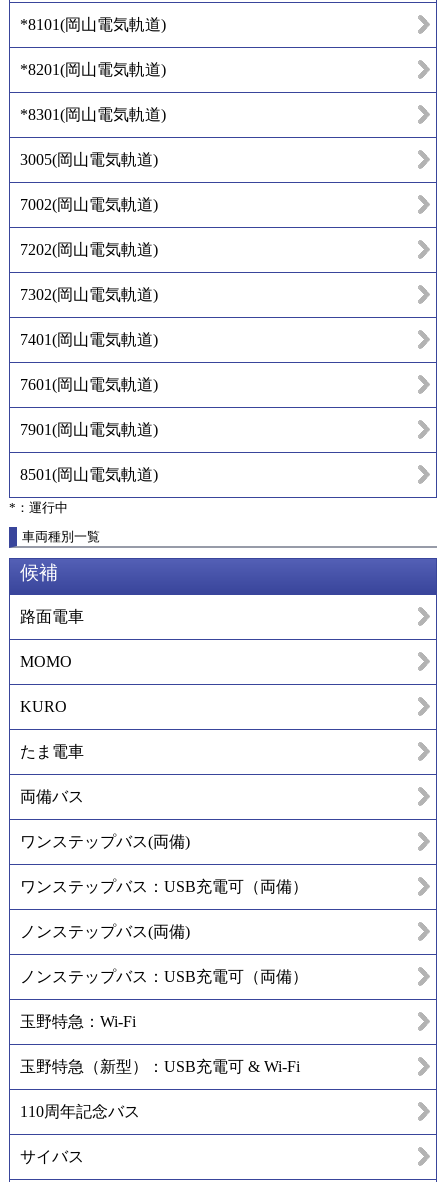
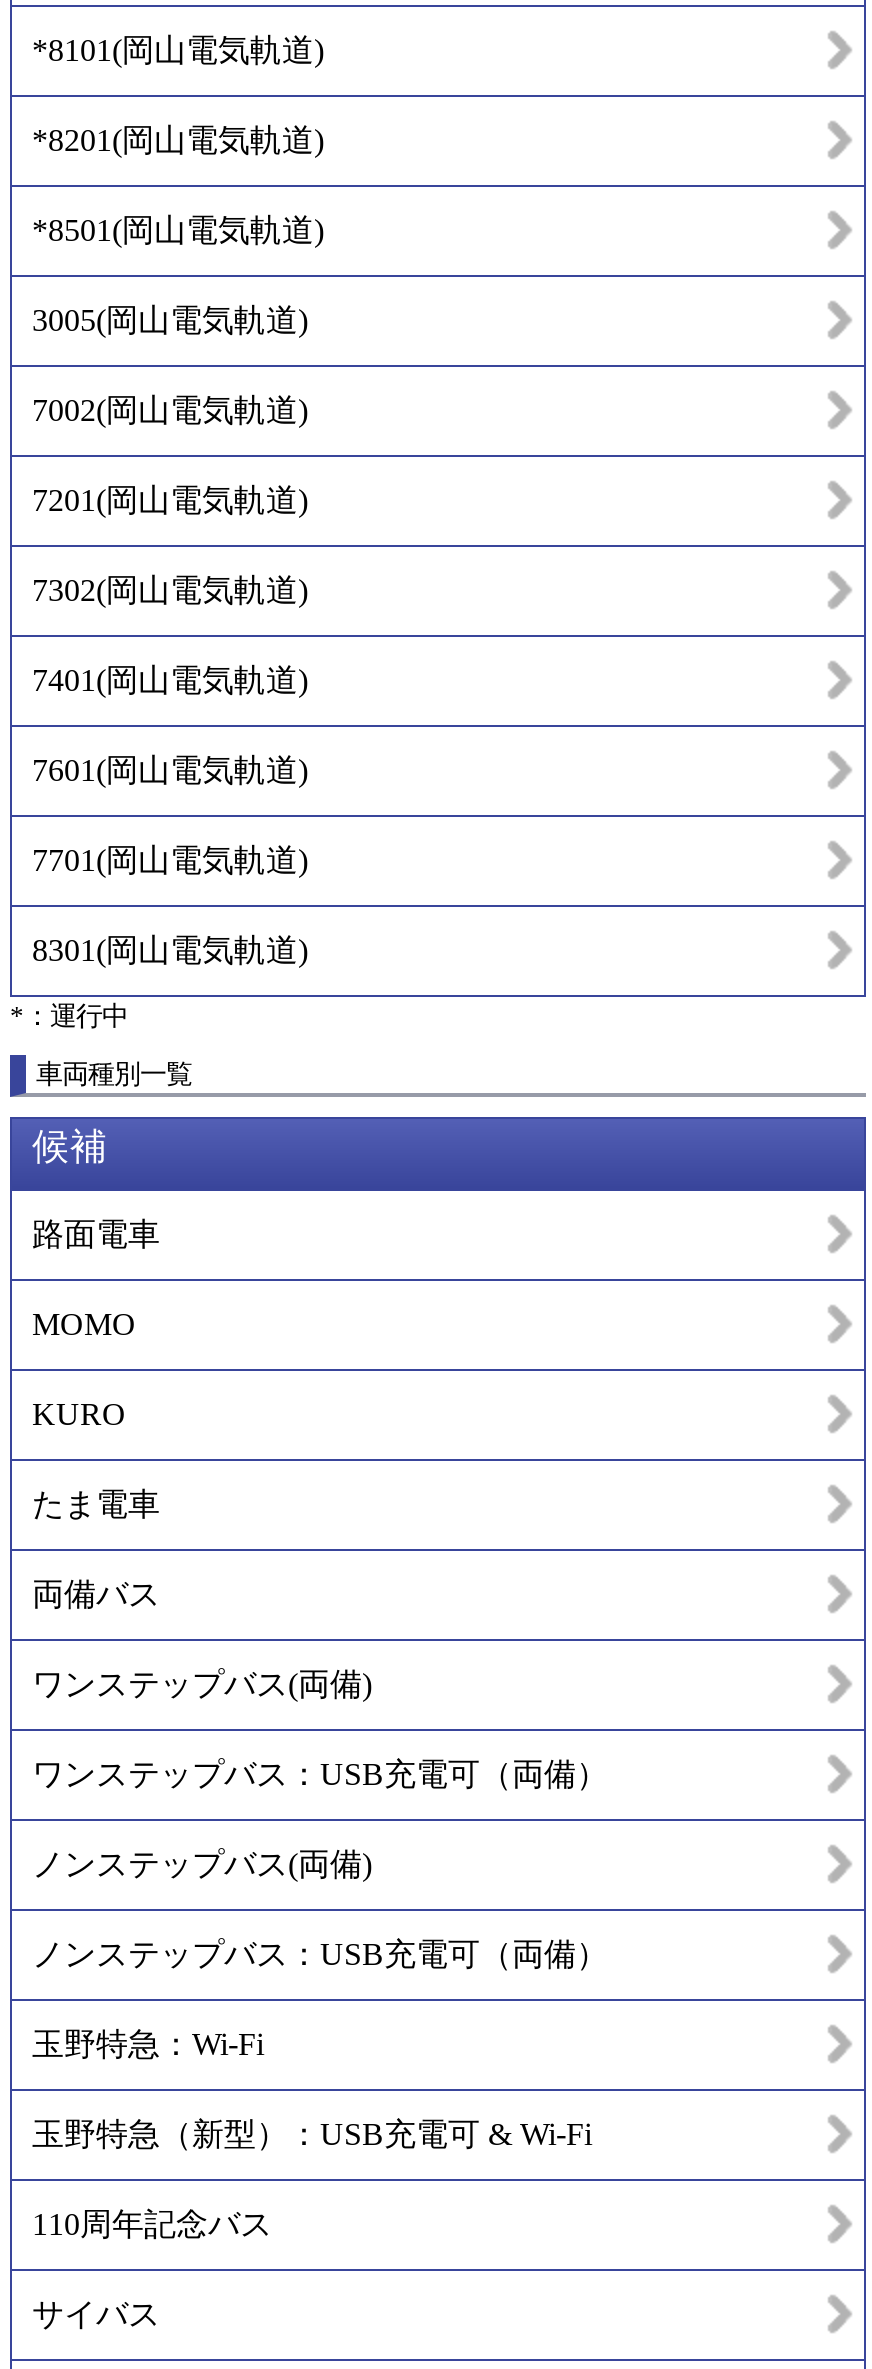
[20,106,166,123] *8301 (岡山電気軌道) -> [32,214,324,248] *8501 (岡山電気軌道)
[20,241,158,258] 7202 (岡山電気軌道) -> [32,484,308,518] 7201 (岡山電気軌道)
[20,421,158,438] 7901 (岡山電気軌道) -> [32,844,308,878] 7701 (岡山電気軌道)
[20,466,158,483] 8501 (岡山電気軌道) -> [32,934,308,968] 8301 (岡山電気軌道)

